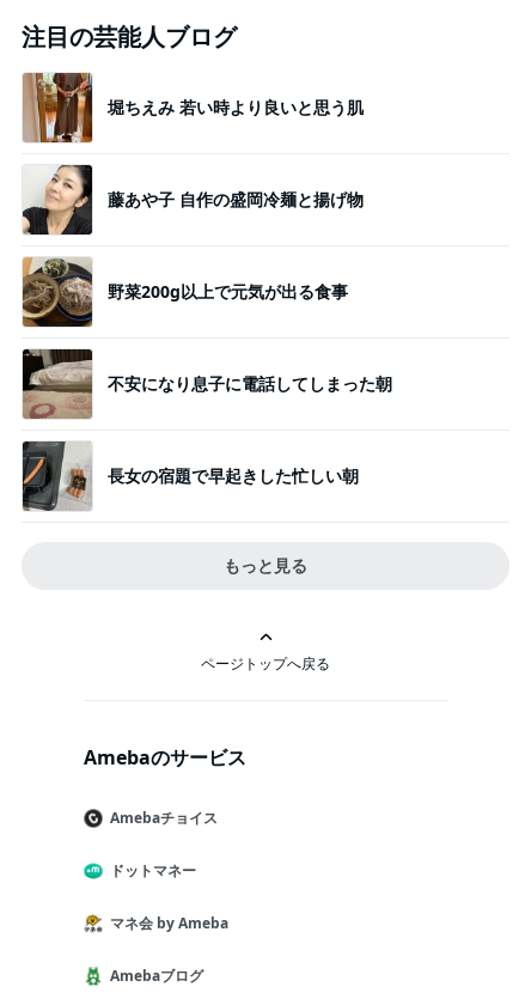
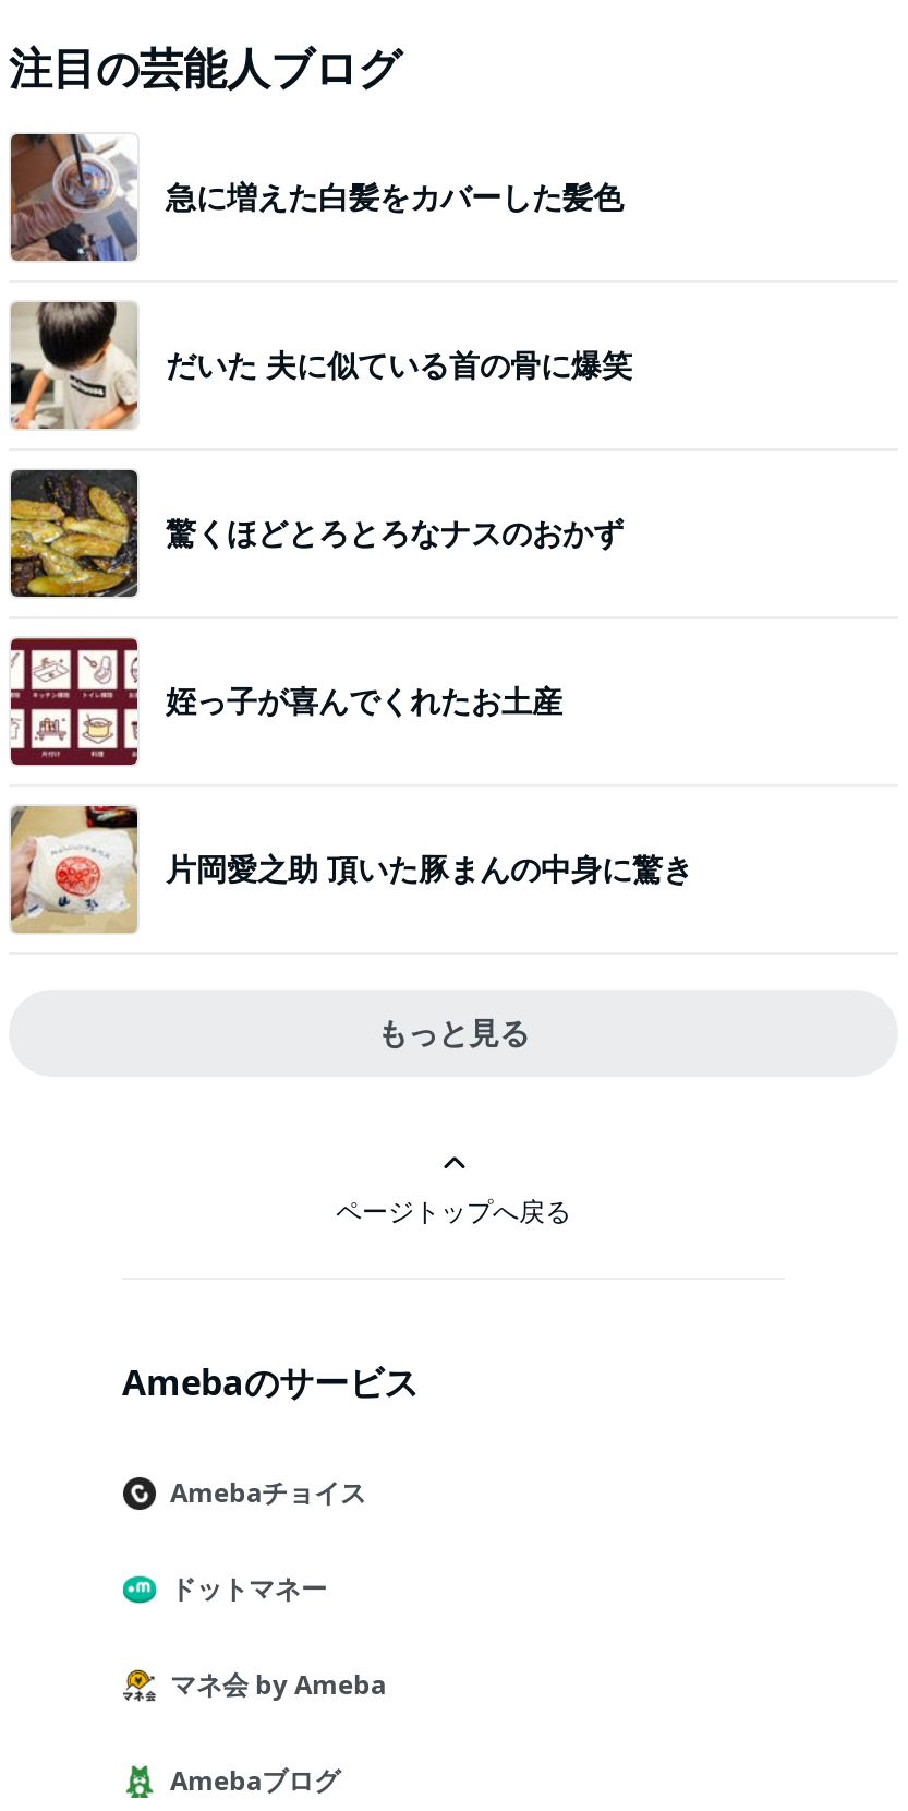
[22,72,364,144] [image] | 堀ちえみ 若い時より良いと思う肌 -> [9,132,624,263] [image] | 急に増えた白髪をカバーした髪色
[22,164,364,236] [image] | 藤あや子 自作の盛岡冷麺と揚げ物 -> [9,300,632,431] [image] | だいた 夫に似ている首の骨に爆笑
[22,256,348,328] [image] | 野菜200g以上で元気が出る食事 -> [9,468,624,599] [image] | 驚くほどとろとろなナスのおかず
[22,348,392,420] [image] | 不安になり息子に電話してしまった朝 -> [9,636,562,767] [image] | 姪っ子が喜んでくれたお土産
[22,440,359,512] [image] | 長女の宿題で早起きした忙しい朝 -> [9,804,693,935] [image] | 片岡愛之助 頂いた豚まんの中身に驚き

